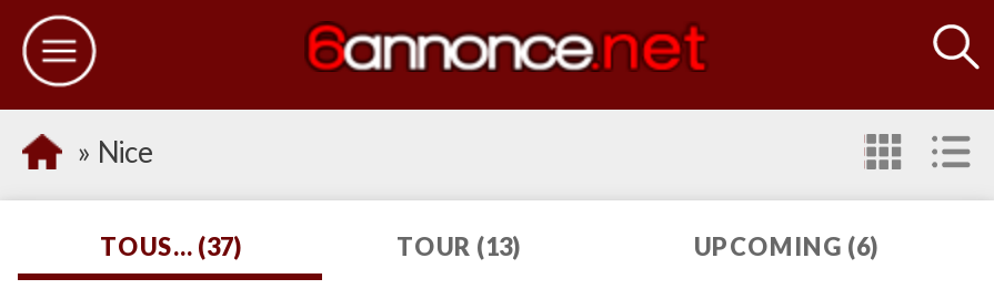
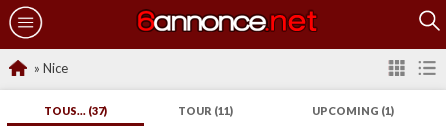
[396,231,519,260] TOUR (13) -> [177,104,232,117] TOUR (11)
[694,231,876,260] UPCOMING (6) -> [311,104,393,117] UPCOMING (1)

